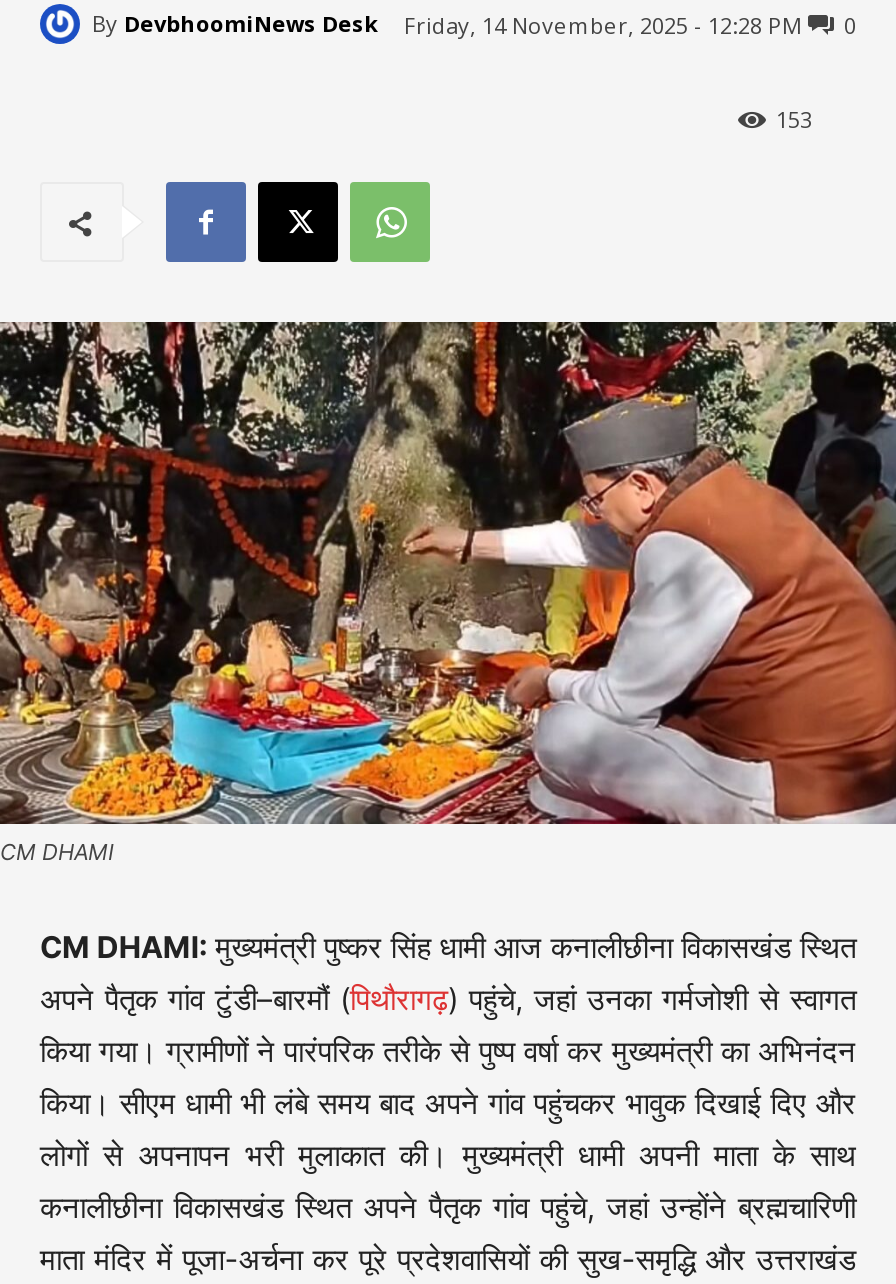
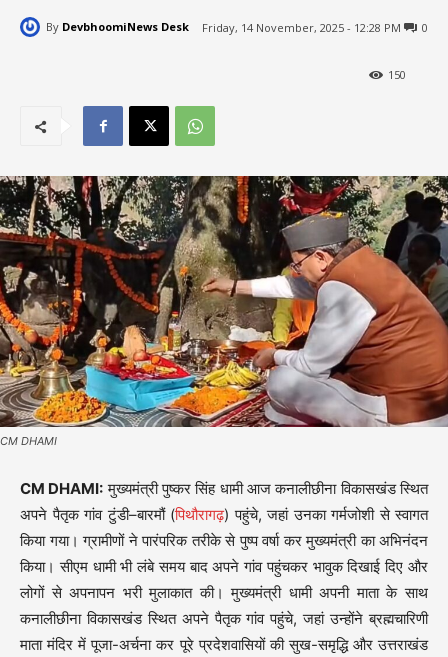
[776,104,812,134] 153 -> [388,67,406,82] 150

